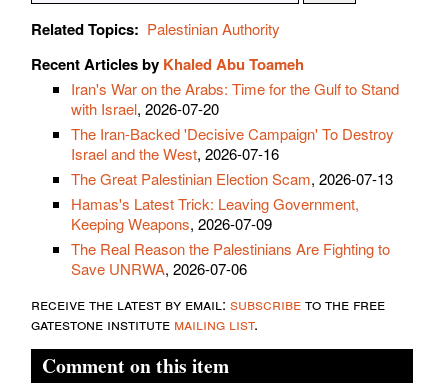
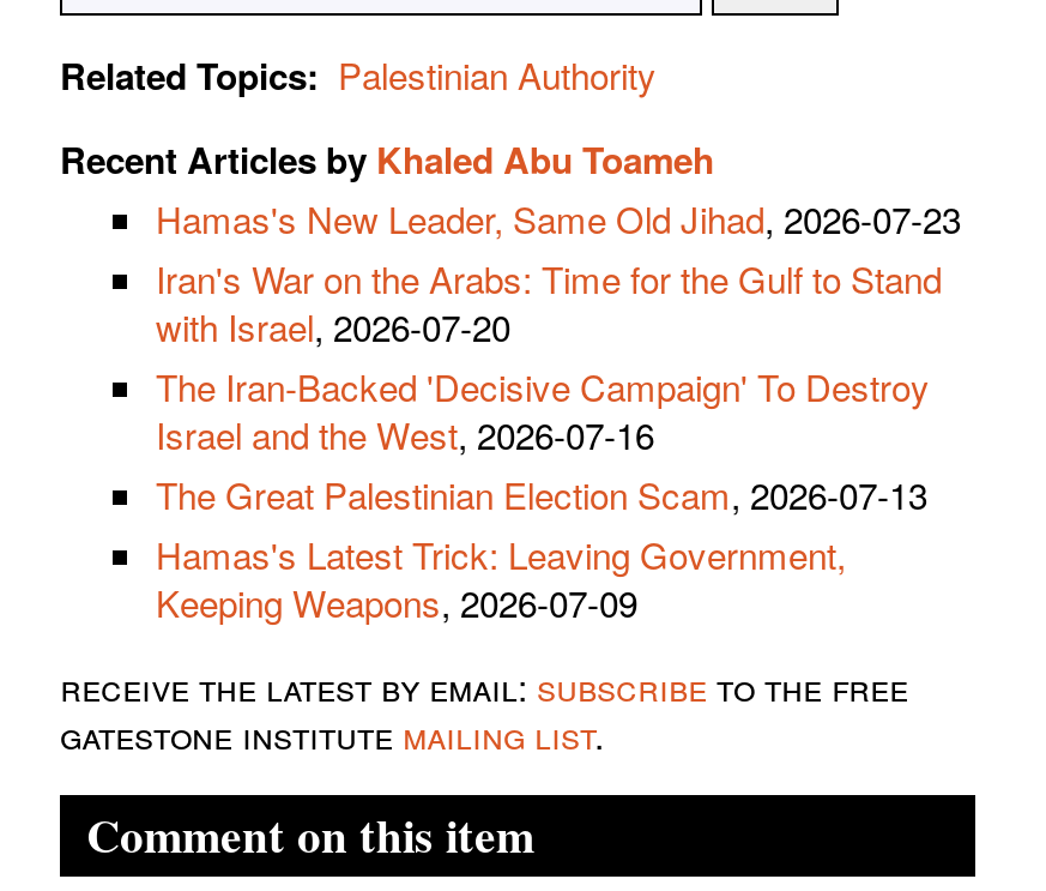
none -> [156,193,961,243] Hamas's New Leader, Same Old Jihad, 2026-07-23
moved [71,78,399,234] -> [156,253,942,627]: Iran's War on the Arabs: Time for the Gulf to Stand | with Israel, 2026-07-20 | The Iran-Backed 'Decisive Campaign' To Destroy | Israel and the West, 2026-07-16 | The Great Palestinian Election Scam, 2026-07-13 | Hamas's Latest Trick: Leaving Government, | Keeping Weapons, 2026-07-09
[71,238,390,279] The Real Reason the Palestinians Are Fighting to | Save UNRWA, 2026-07-06 -> none

